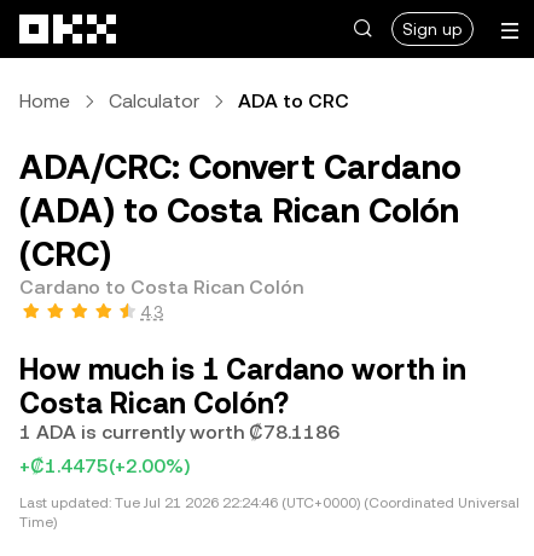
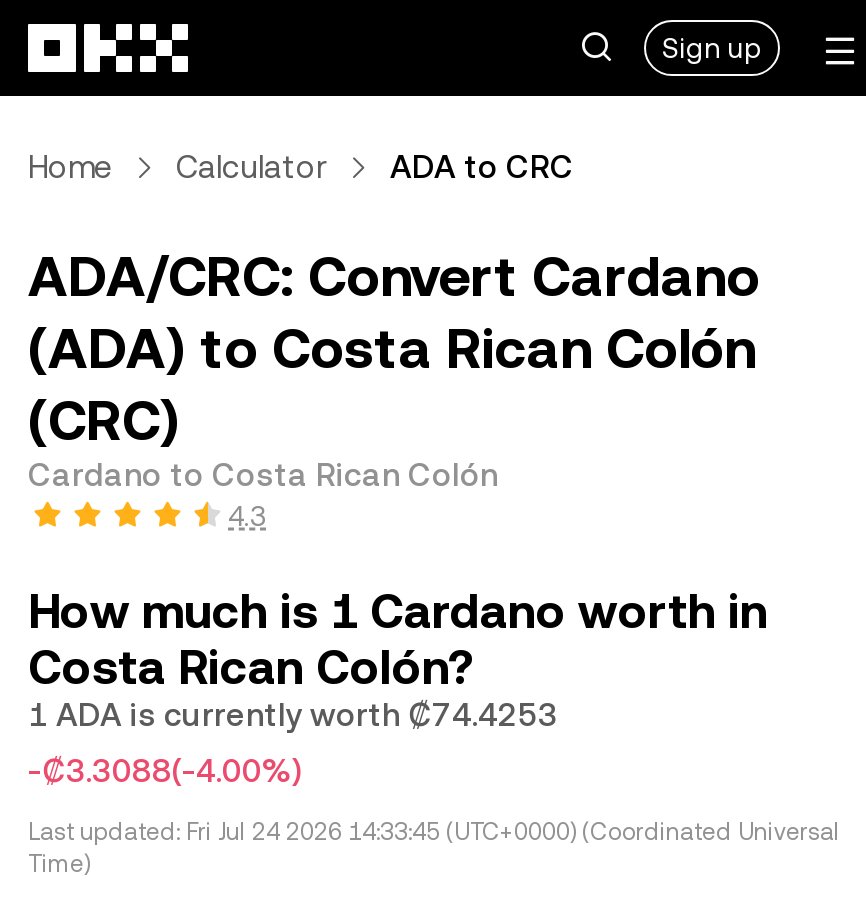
[19,421,339,444] 1 ADA is currently worth ₡78.1186 -> [28,696,558,734] 1 ADA is currently worth ₡74.4253
[19,454,190,477] +₡1.4475(+2.00%) -> [28,752,302,790] -₡3.3088(-4.00%)
[19,494,520,511] Last updated: Tue Jul 21 2026 22:24:46 (UTC+0000) (Coordinated Universal -> [28,818,840,846] Last updated: Fri Jul 24 2026 14:33:45 (UTC+0000) (Coordinated Universal

